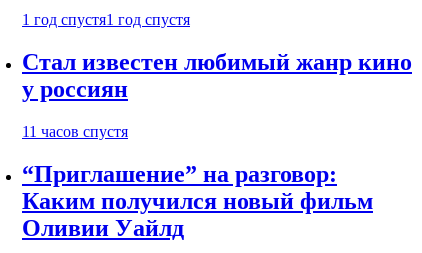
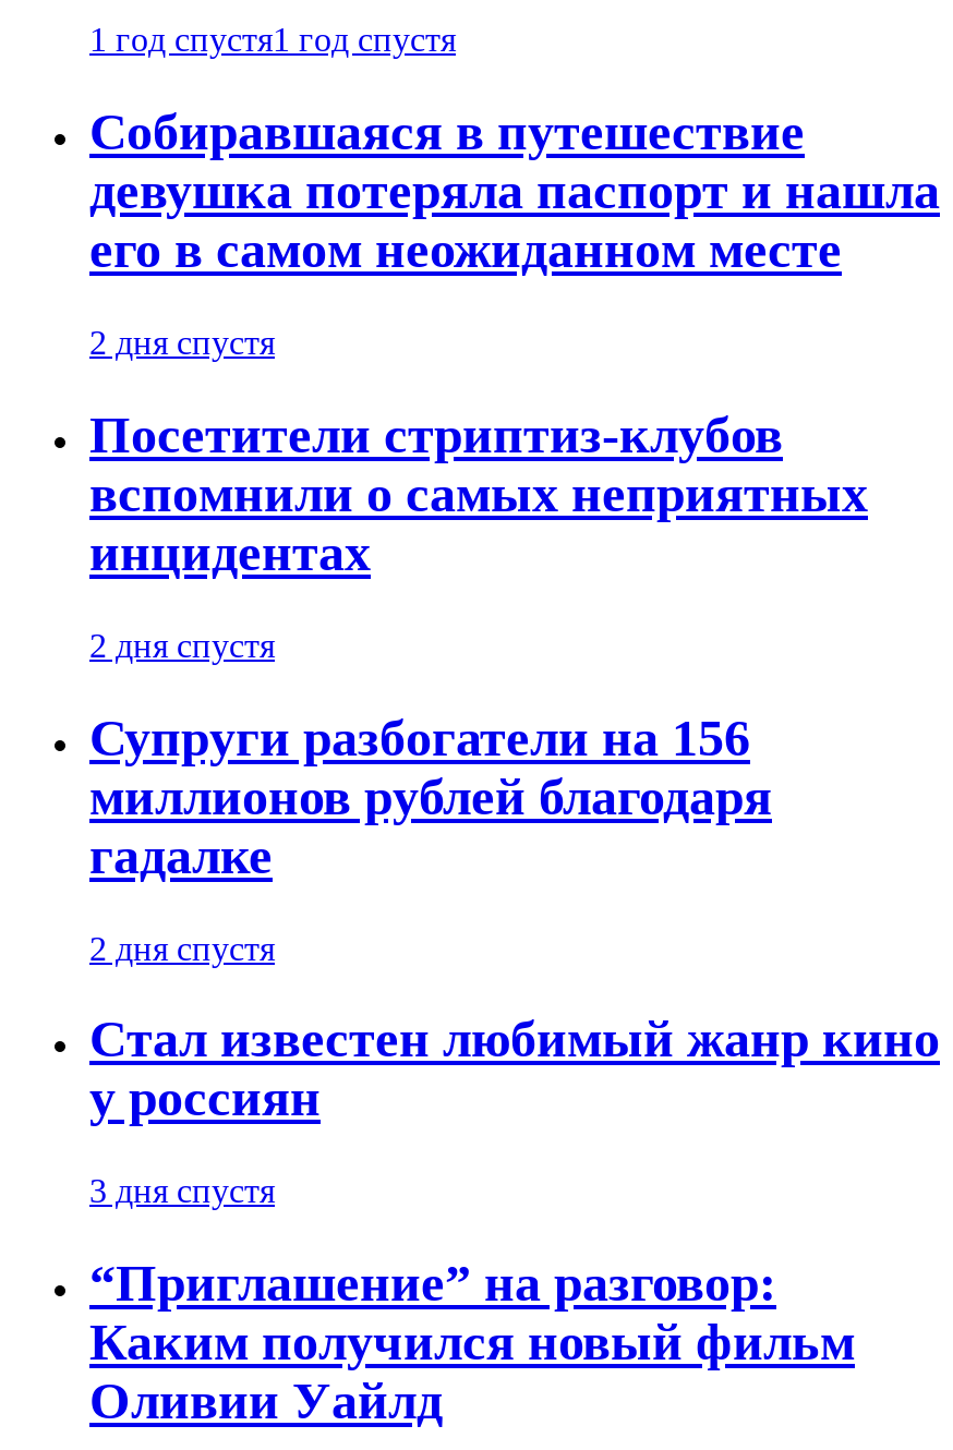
none -> [89,104,940,966] Собиравшаяся в путешествие | девушка потеряла паспорт и нашла | его в самом неожиданном месте | 2 дня спустя | Посетители стриптиз-клубов | вспомнили о самых неприятных | инцидентах | 2 дня спустя | Супруги разбогатели на 156 | миллионов рублей благодаря | гадалке | 2 дня спустя
[22,123,128,140] 11 часов спустя -> [89,1173,275,1210] 3 дня спустя

